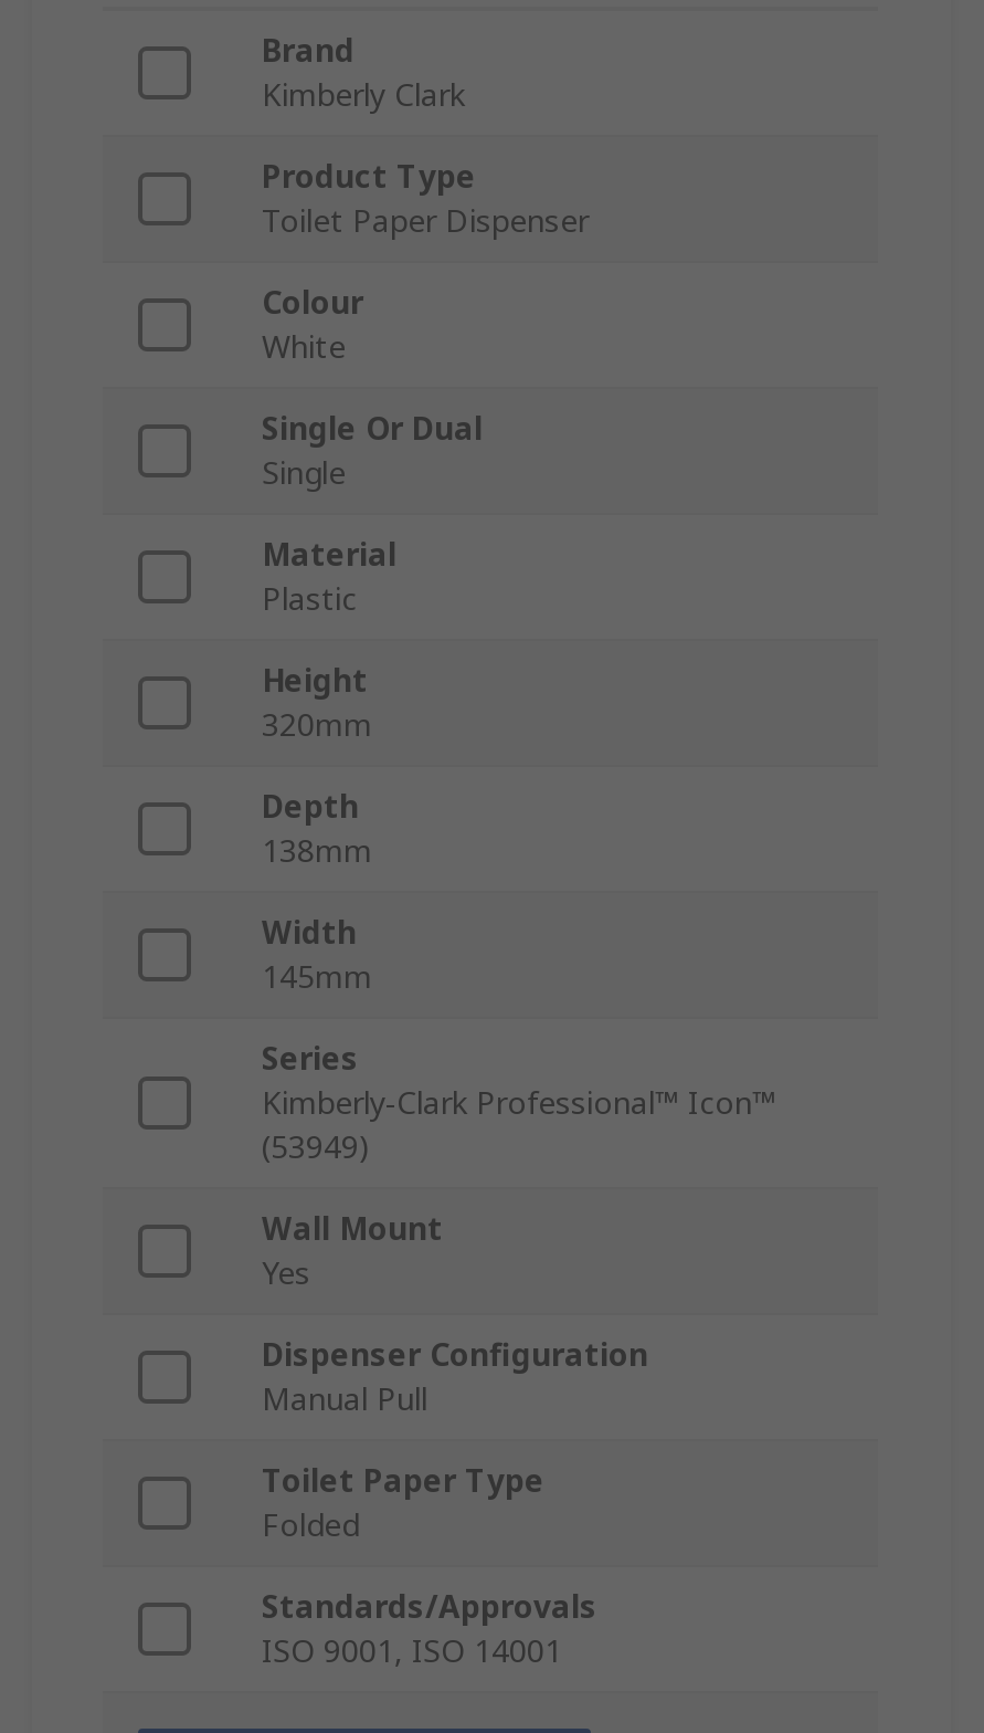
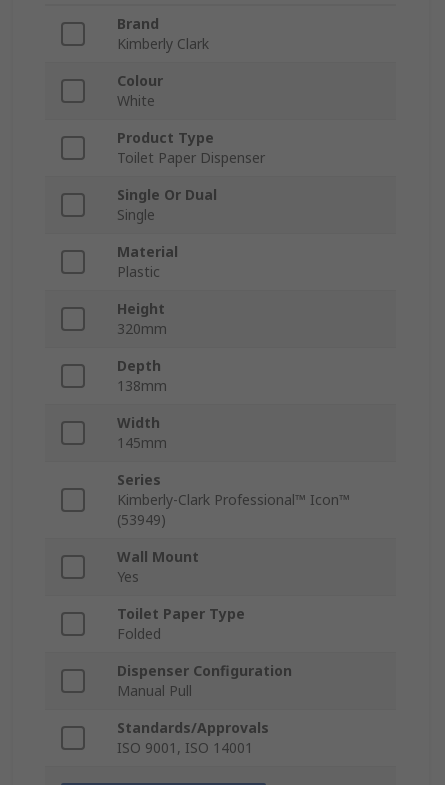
moved [262,156,589,242] -> [117,128,265,167]: Product Type | Toilet Paper Dispenser
moved [262,282,363,368] -> [117,71,163,110]: Colour | White
moved [262,1334,648,1420] -> [117,661,292,700]: Dispenser Configuration | Manual Pull
moved [262,1460,544,1546] -> [117,604,245,643]: Toilet Paper Type | Folded

